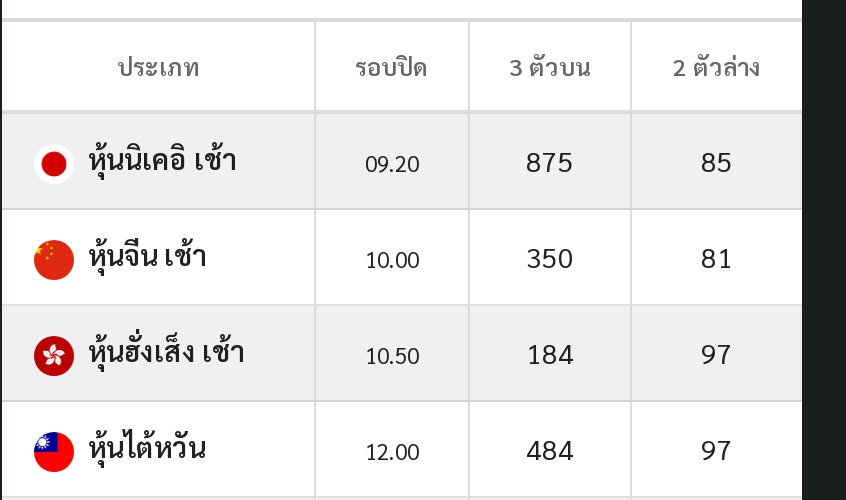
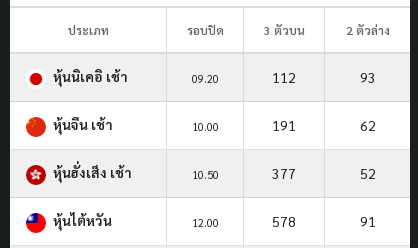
[526,142,574,178] 875 -> [272,68,296,86] 112
[701,142,733,178] 85 -> [359,68,375,86] 93
[526,238,574,274] 350 -> [272,116,296,134] 191
[701,238,733,274] 81 -> [359,116,375,134] 62
[526,334,574,370] 184 -> [272,164,296,182] 377
[701,334,733,370] 97 -> [359,164,375,182] 52
[526,430,574,466] 484 -> [272,212,296,230] 578
[701,430,733,466] 97 -> [359,212,375,230] 91

